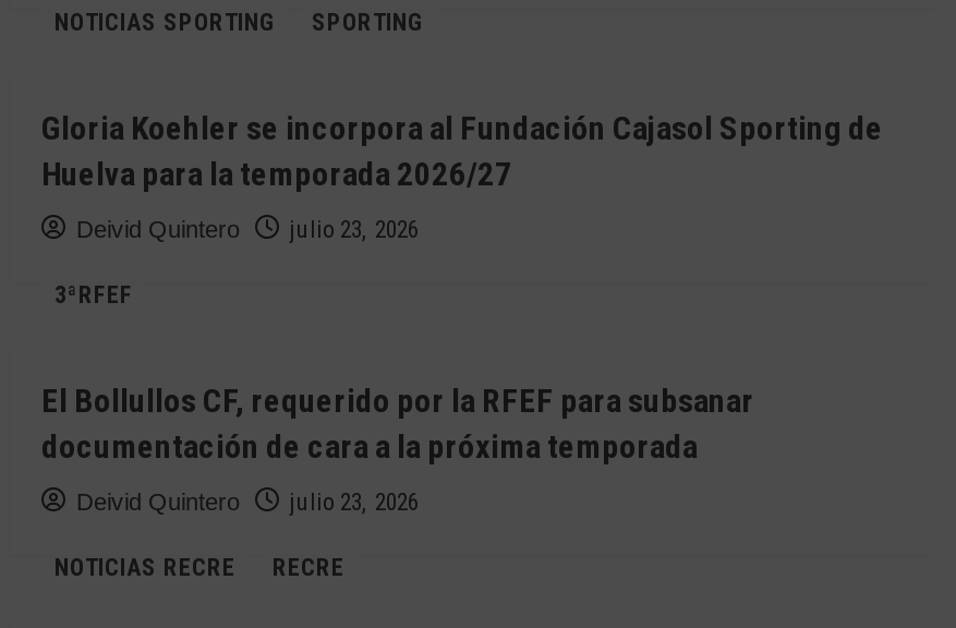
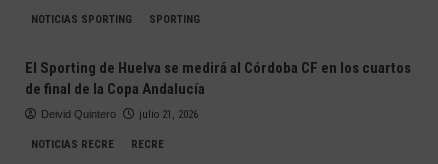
[41,110,883,195] Gloria Koehler se incorpora al Fundación Cajasol Sporting de | Huelva para la temporada 2026/27 -> [24,59,410,98] El Sporting de Huelva se medirá al Córdoba CF en los cuartos | de final de la Copa Andalucía
[41,217,754,517] julio 23, 2026 | 3ªRFEF | El Bollullos CF, requerido por la RFEF para subsanar | documentación de cara a la próxima temporada | Deivid Quintero | julio 23, 2026 -> [138,108,197,121] julio 21, 2026

